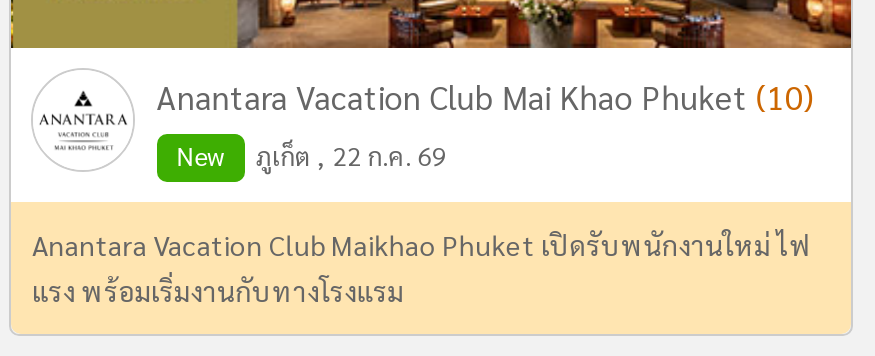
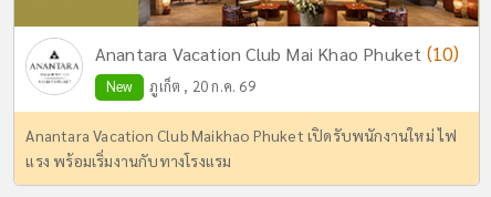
[256,138,447,172] ภูเก็ต , 22 ก.ค. 69 -> [150,76,255,95] ภูเก็ต , 20 ก.ค. 69

